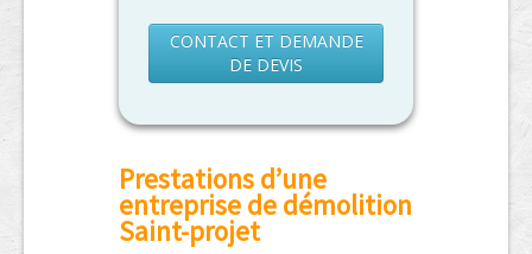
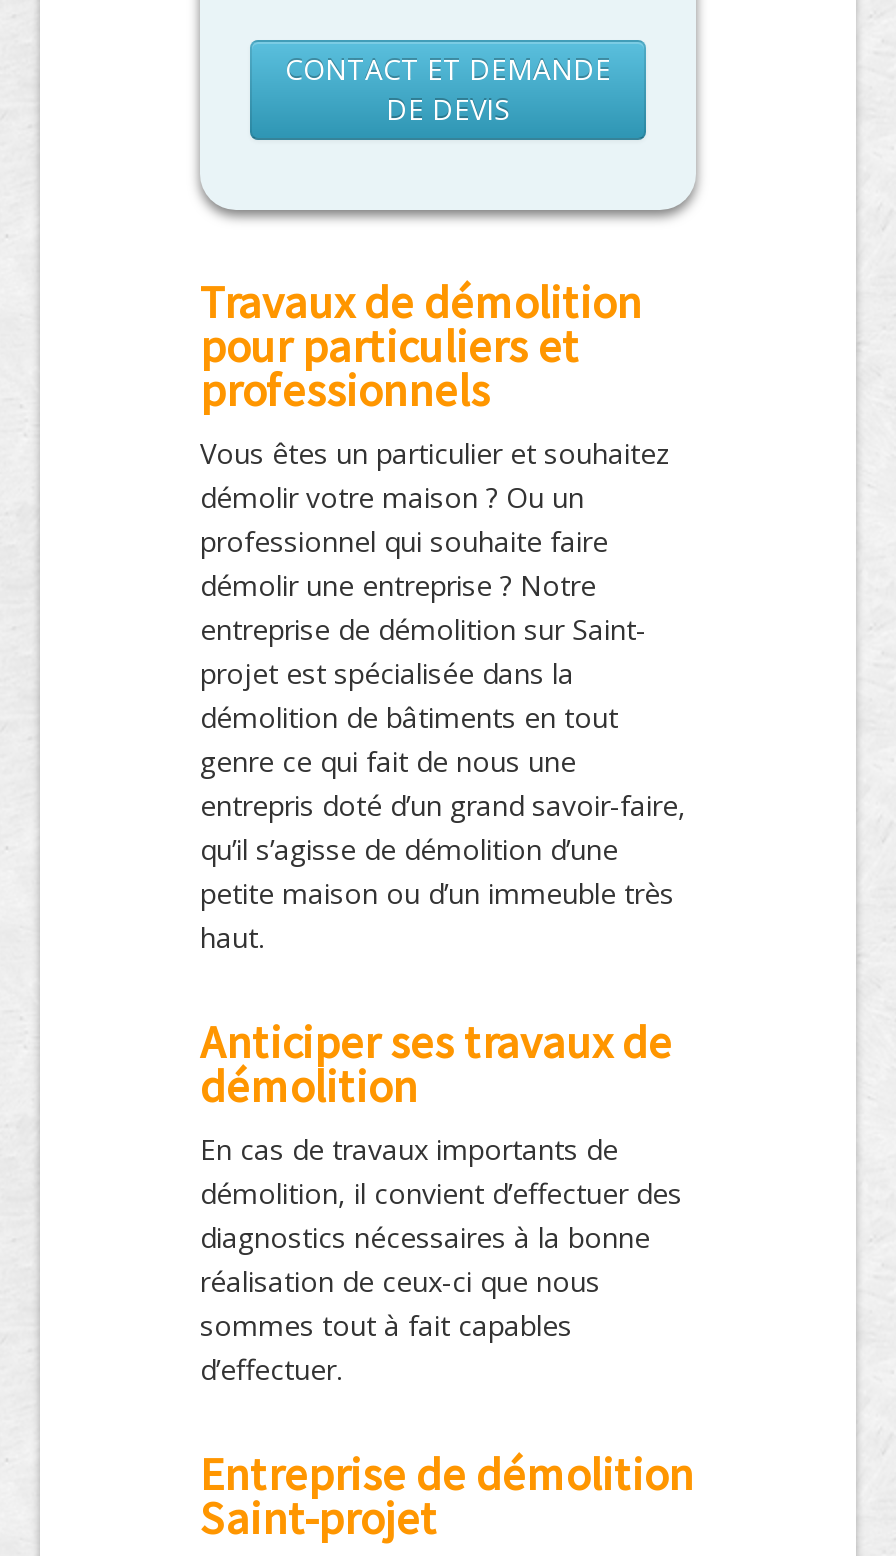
[119,161,412,222] Prestations d’une | entreprise de démolition -> [200,272,694,1502] Travaux de démolition | pour particuliers et | professionnels | Vous êtes un particulier et souhaitez | démolir votre maison ? Ou un | professionnel qui souhaite faire | démolir une entreprise ? Notre | entreprise de démolition sur Saint- | projet est spécialisée dans la | démolition de bâtiments en tout | genre ce qui fait de nous une | entrepris doté d’un grand savoir-faire, | qu’il s’agisse de démolition d’une | petite maison ou d’un immeuble très | haut. | Anticiper ses travaux de | démolition | En cas de travaux importants de | démolition, il convient d’effectuer des | diagnostics nécessaires à la bonne | réalisation de ceux-ci que nous | sommes tout à fait capables | d’effectuer. | Entreprise de démolition

